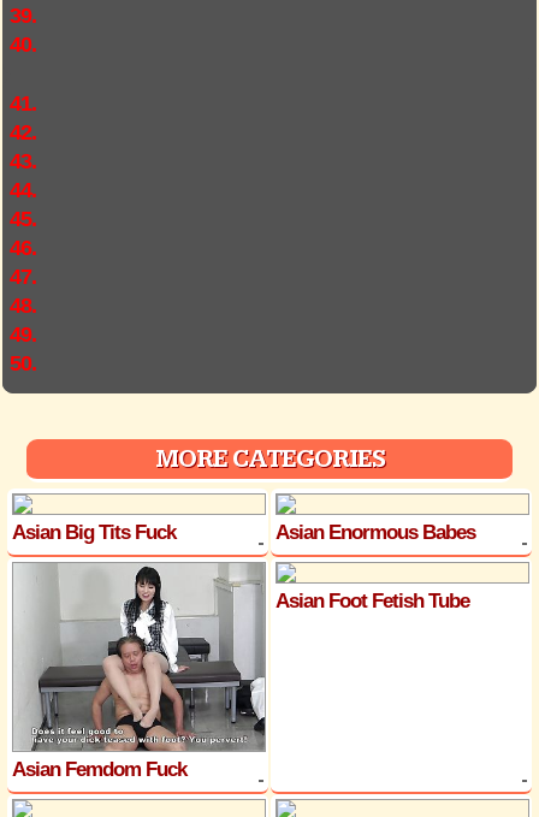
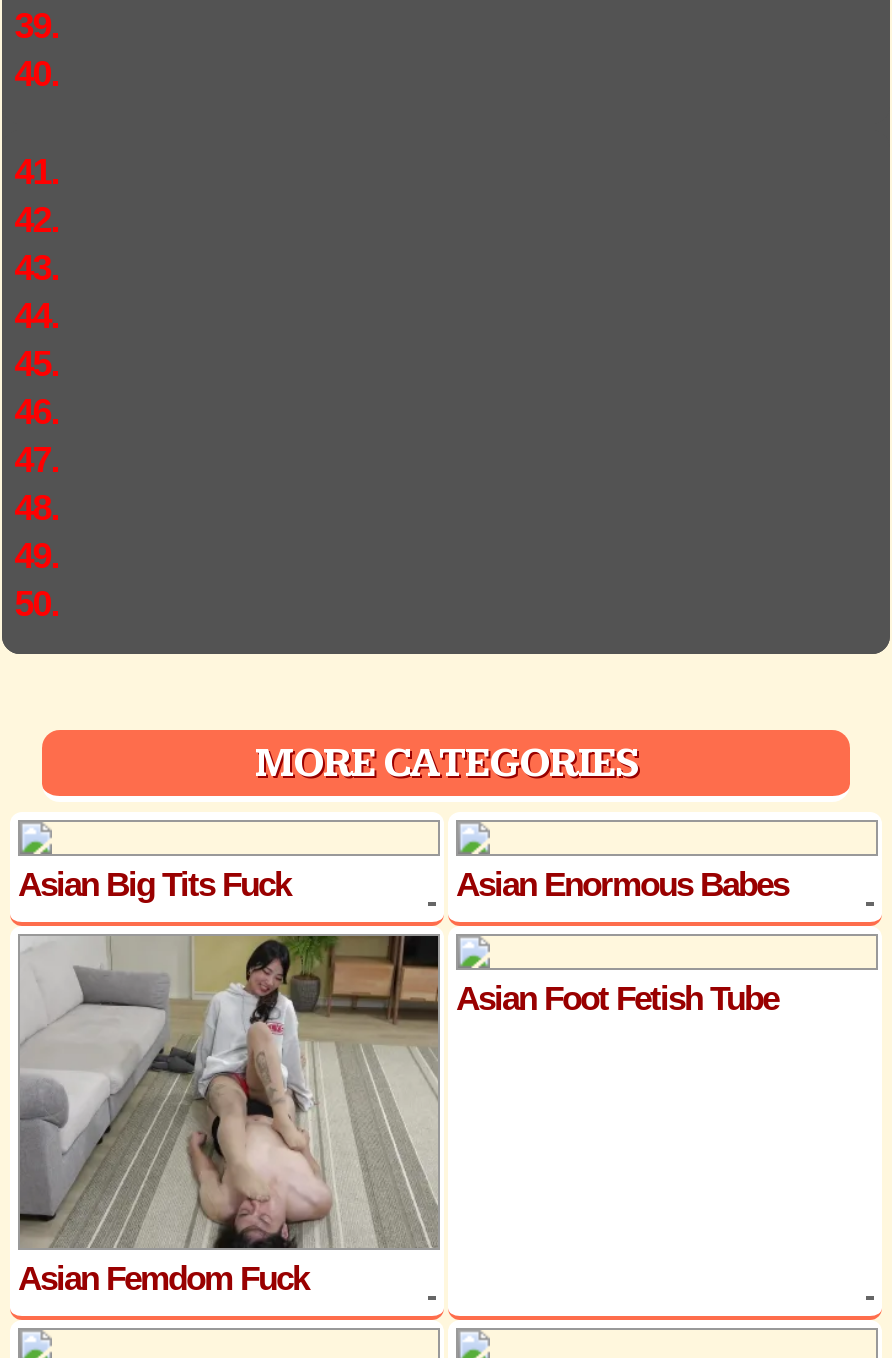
[13,562,266,752] [image] -> [18,934,440,1250] [image]

